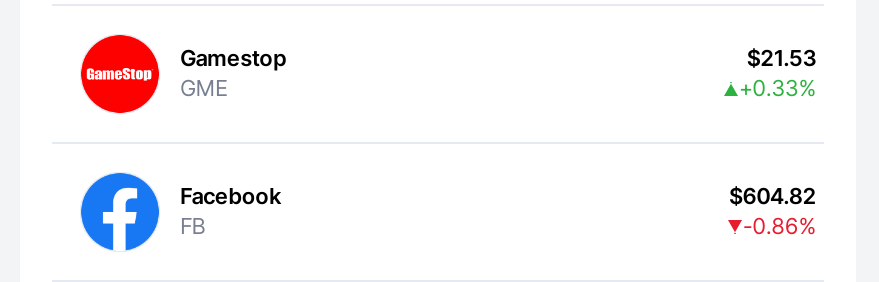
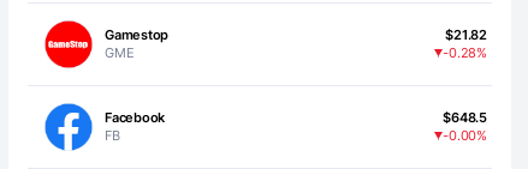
[747,45,816,73] $21.53 -> [445,27,487,44] $21.82
[739,75,816,103] +0.33% -> [443,45,487,61] -0.28%
[729,183,816,211] $604.82 -> [443,109,487,126] $648.5
[743,213,816,241] -0.86% -> [443,127,487,144] -0.00%

